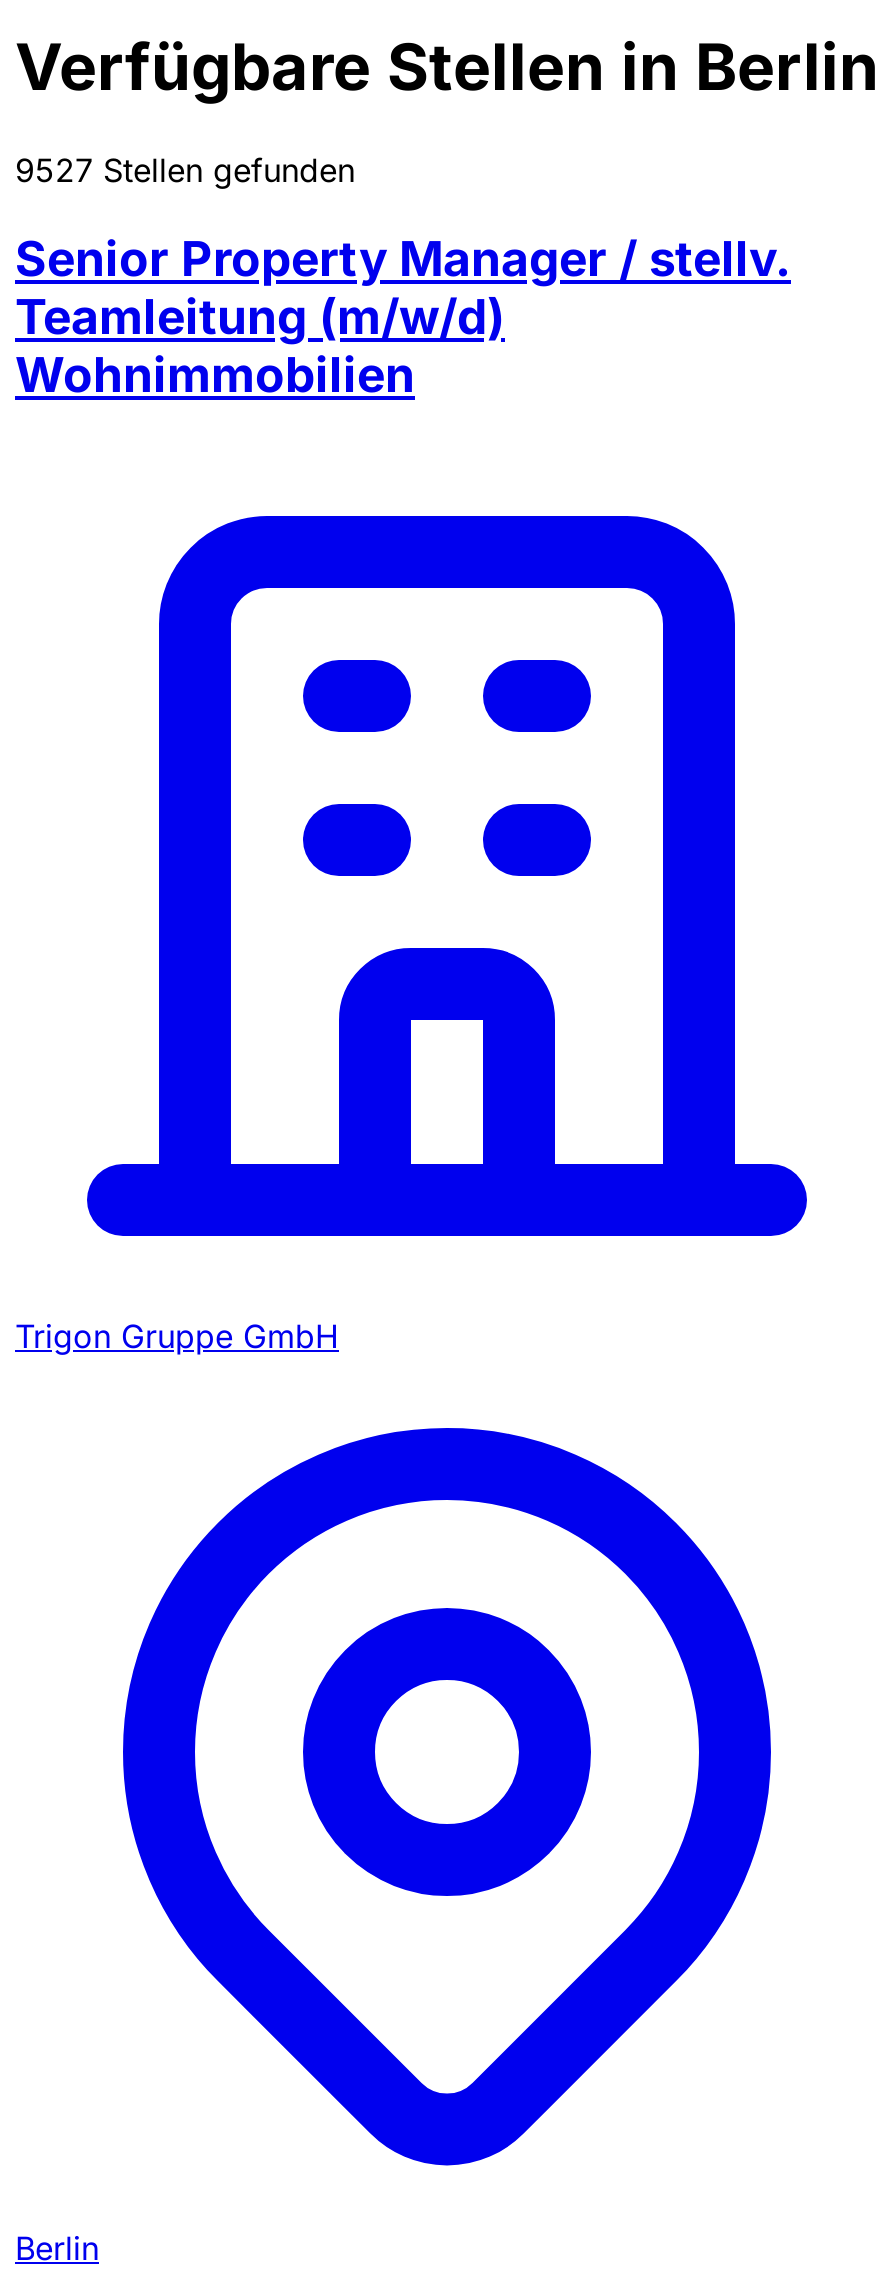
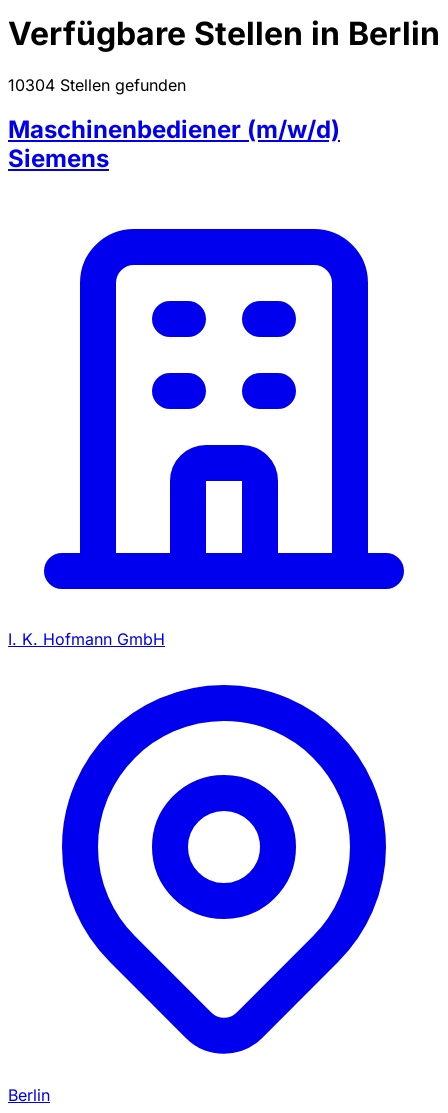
[15,150,355,190] 9527 Stellen gefunden -> [8,75,186,95] 10304 Stellen gefunden
[15,230,791,404] Senior Property Manager / stellv. | Teamleitung (m/w/d) | Wohnimmobilien -> [8,115,340,173] Maschinenbediener (m/w/d) | Siemens
[15,1315,339,1355] Trigon Gruppe GmbH -> [8,629,165,649] I. K. Hofmann GmbH

